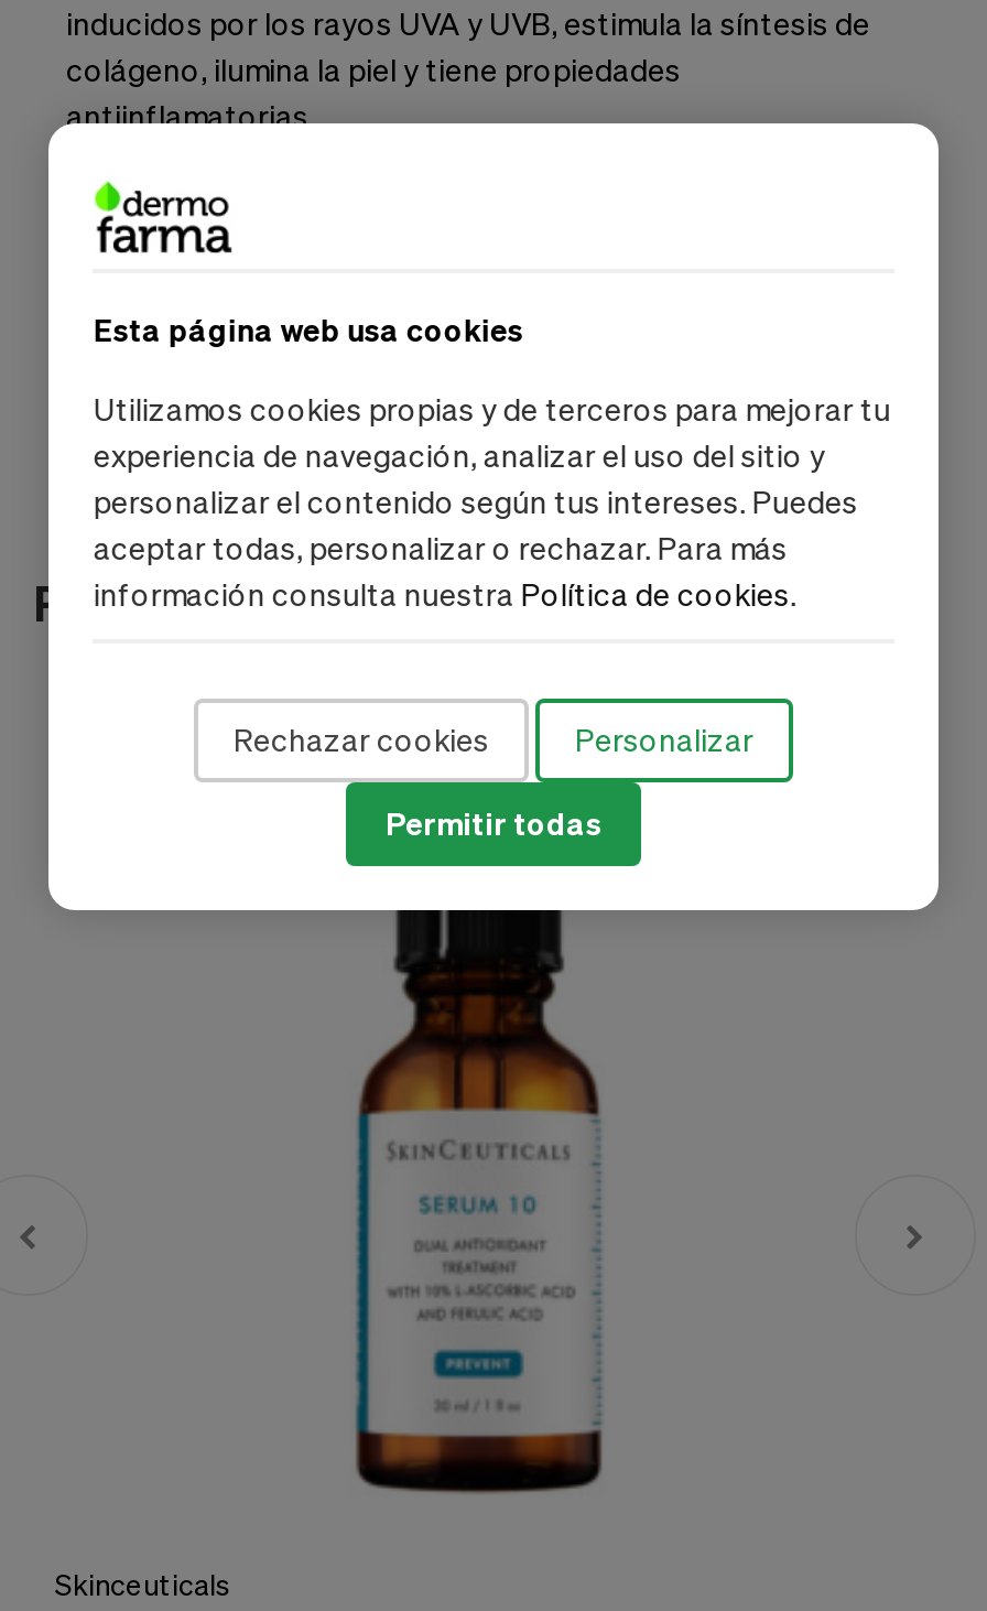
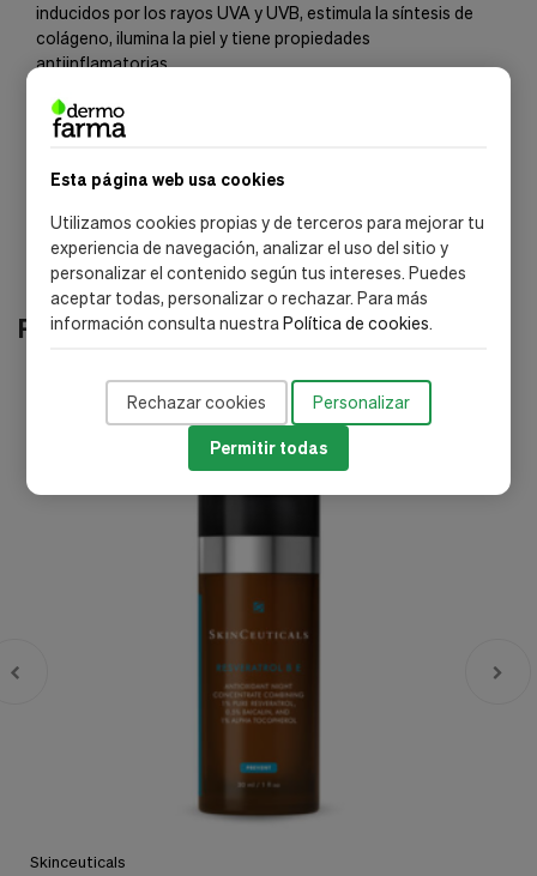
[355,910,601,1505] [image] -> [194,495,326,820] [image]

